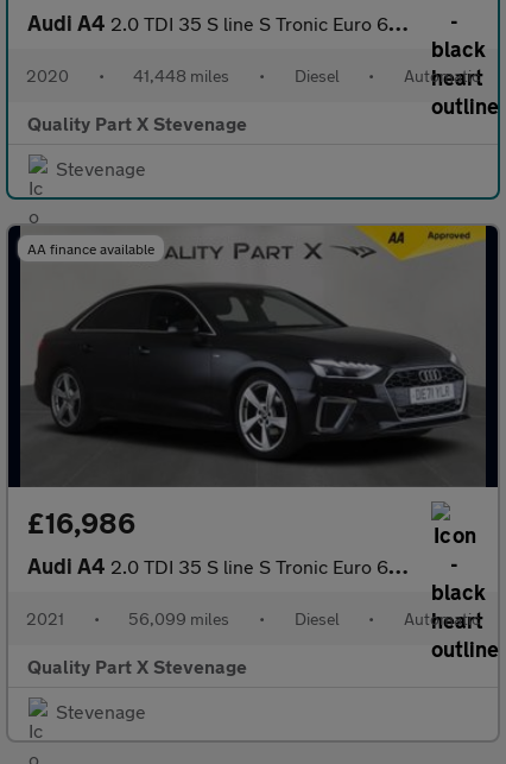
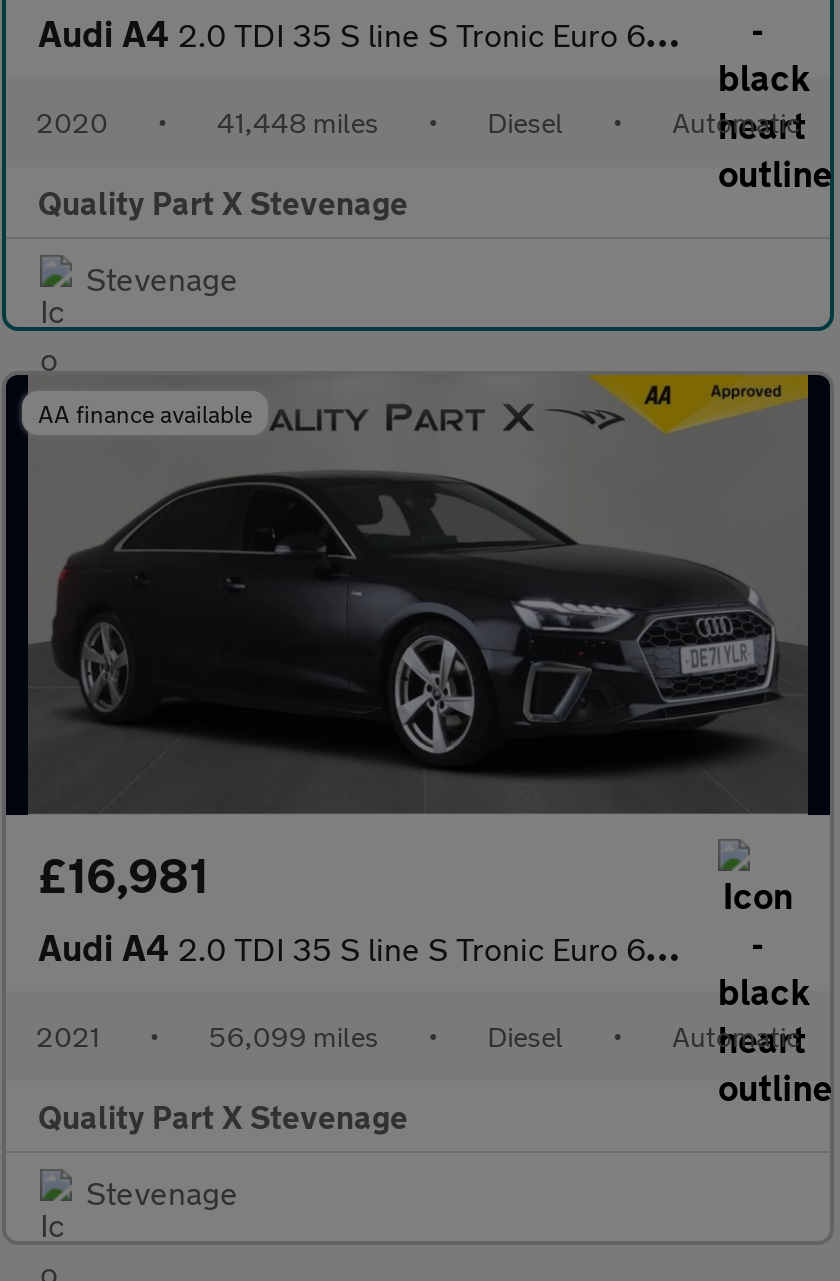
[27,506,135,539] £16,986 -> [38,847,208,903] £16,981

